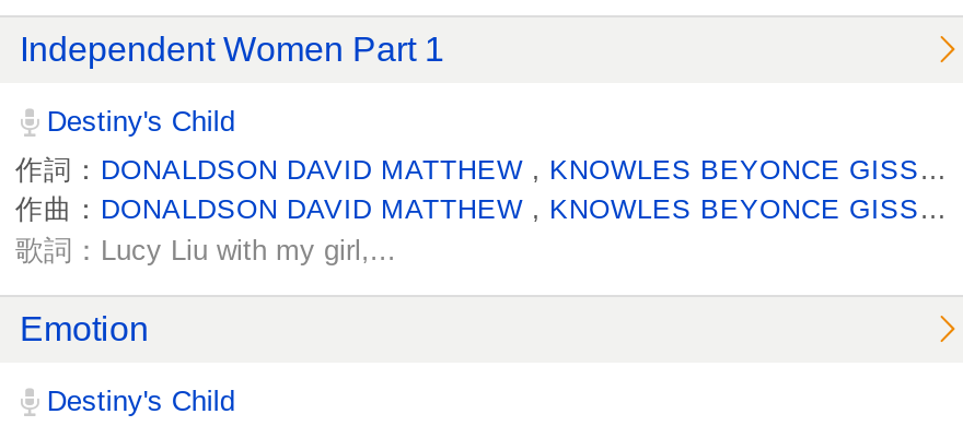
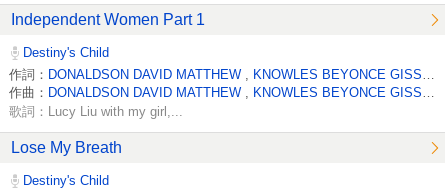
[20,310,149,347] Emotion -> [11,139,122,156] Lose My Breath

